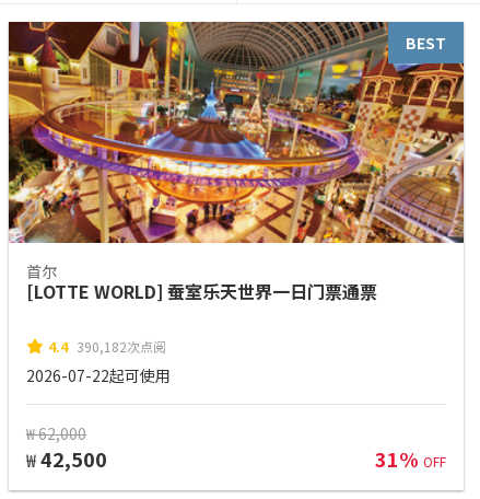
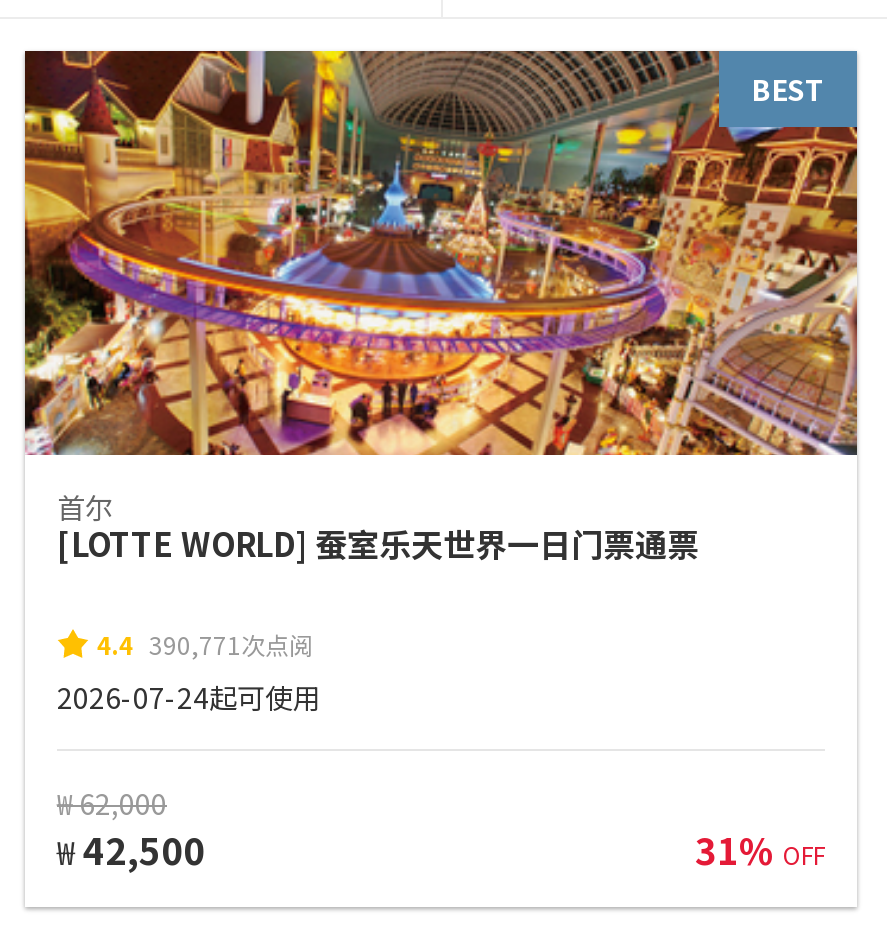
[48,337,166,355] 4.4 390,182次点阅 -> [97,626,313,660] 4.4 390,771次点阅
[26,365,171,386] 2026-07-22起可使用 -> [57,677,321,717] 2026-07-24起可使用

